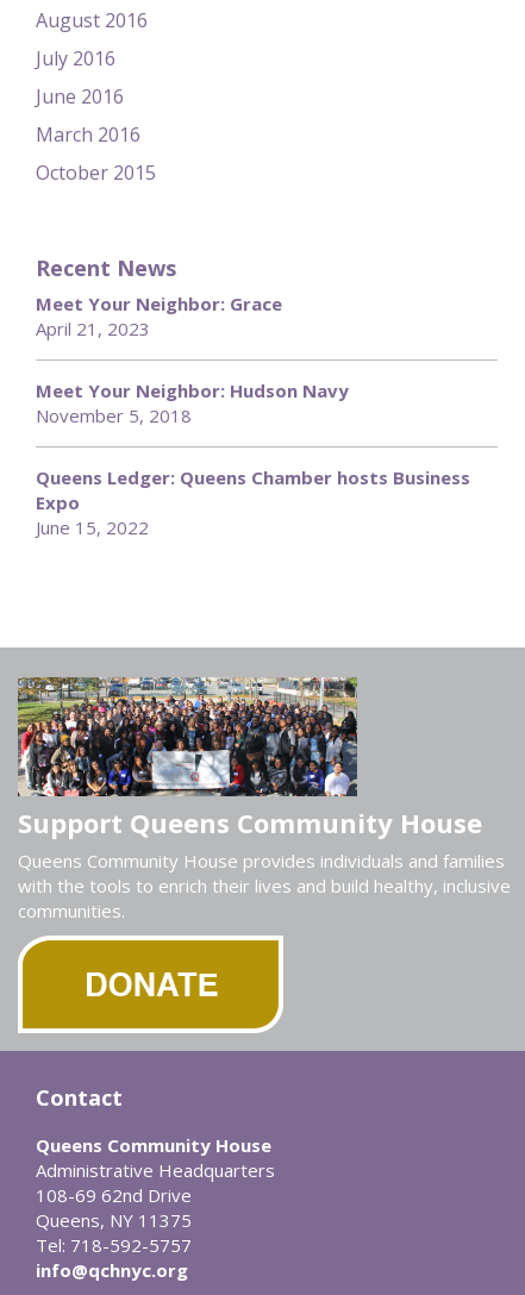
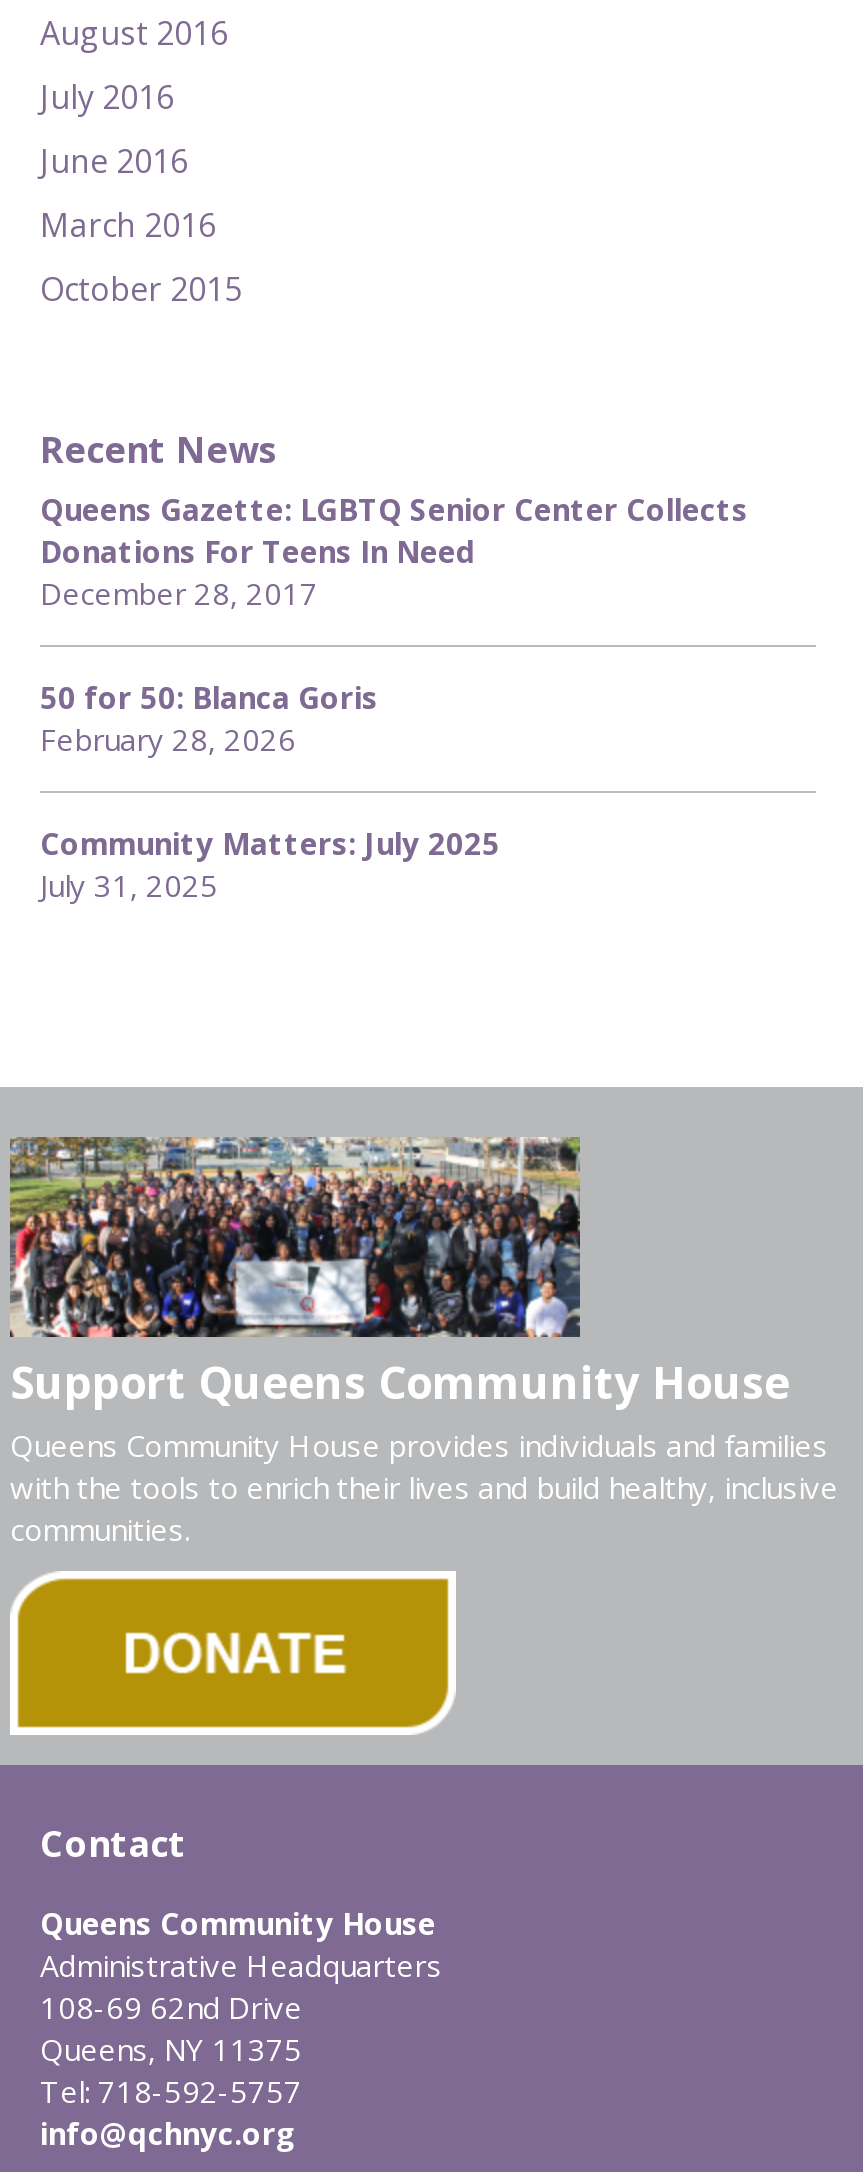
[36,291,282,340] Meet Your Neighbor: Grace | April 21, 2023 -> [40,488,748,612] Queens Gazette: LGBTQ Senior Center Collects | Donations For Teens In Need | December 28, 2017
[36,378,349,427] Meet Your Neighbor: Hudson Navy | November 5, 2018 -> [40,676,378,758] 50 for 50: Blanca Goris | February 28, 2026
[36,465,470,539] Queens Ledger: Queens Chamber hosts Business | Expo | June 15, 2022 -> [40,822,500,904] Community Matters: July 2025 | July 31, 2025

